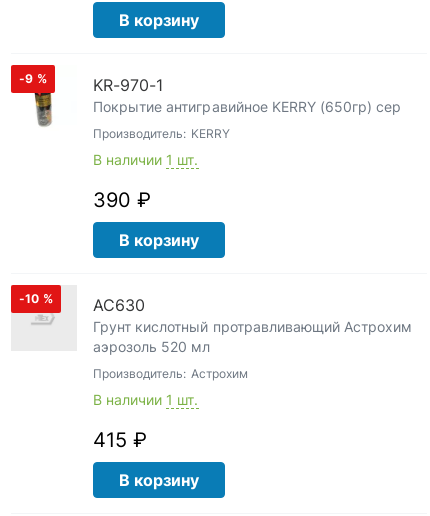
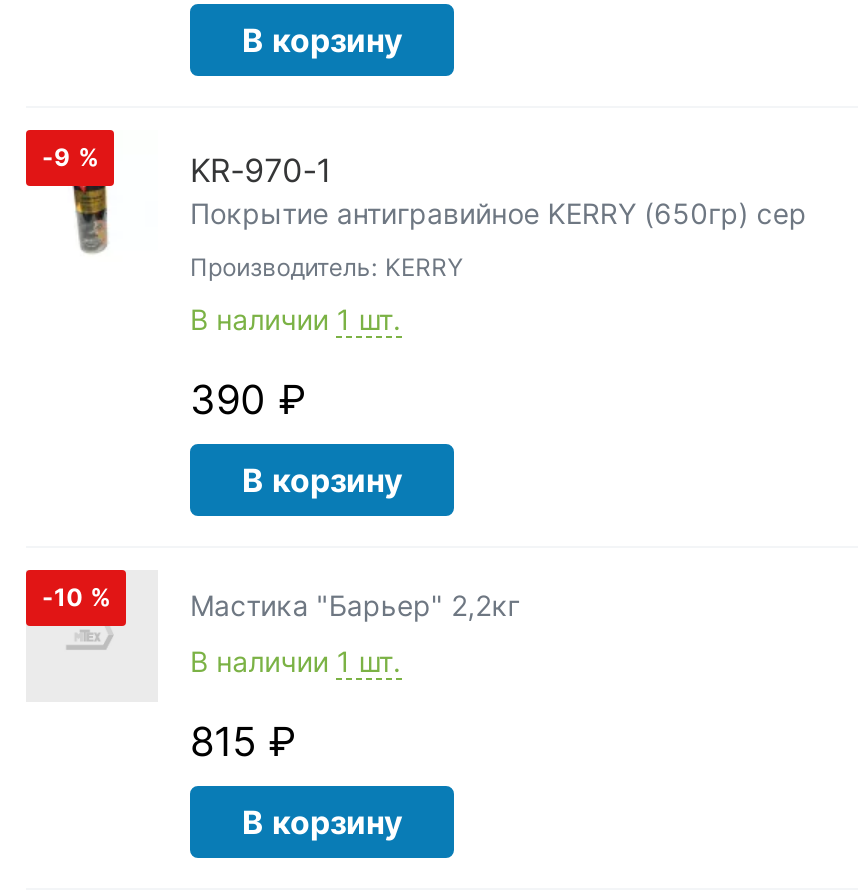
[93,295,412,381] AC630 | Грунт кислотный протравливающий Астрохим | аэрозоль 520 мл | Производитель: Астрохим -> [190,588,520,622] Мастика "Барьер" 2,2кг
[93,428,147,452] 415 ₽ -> [190,718,296,766] 815 ₽

